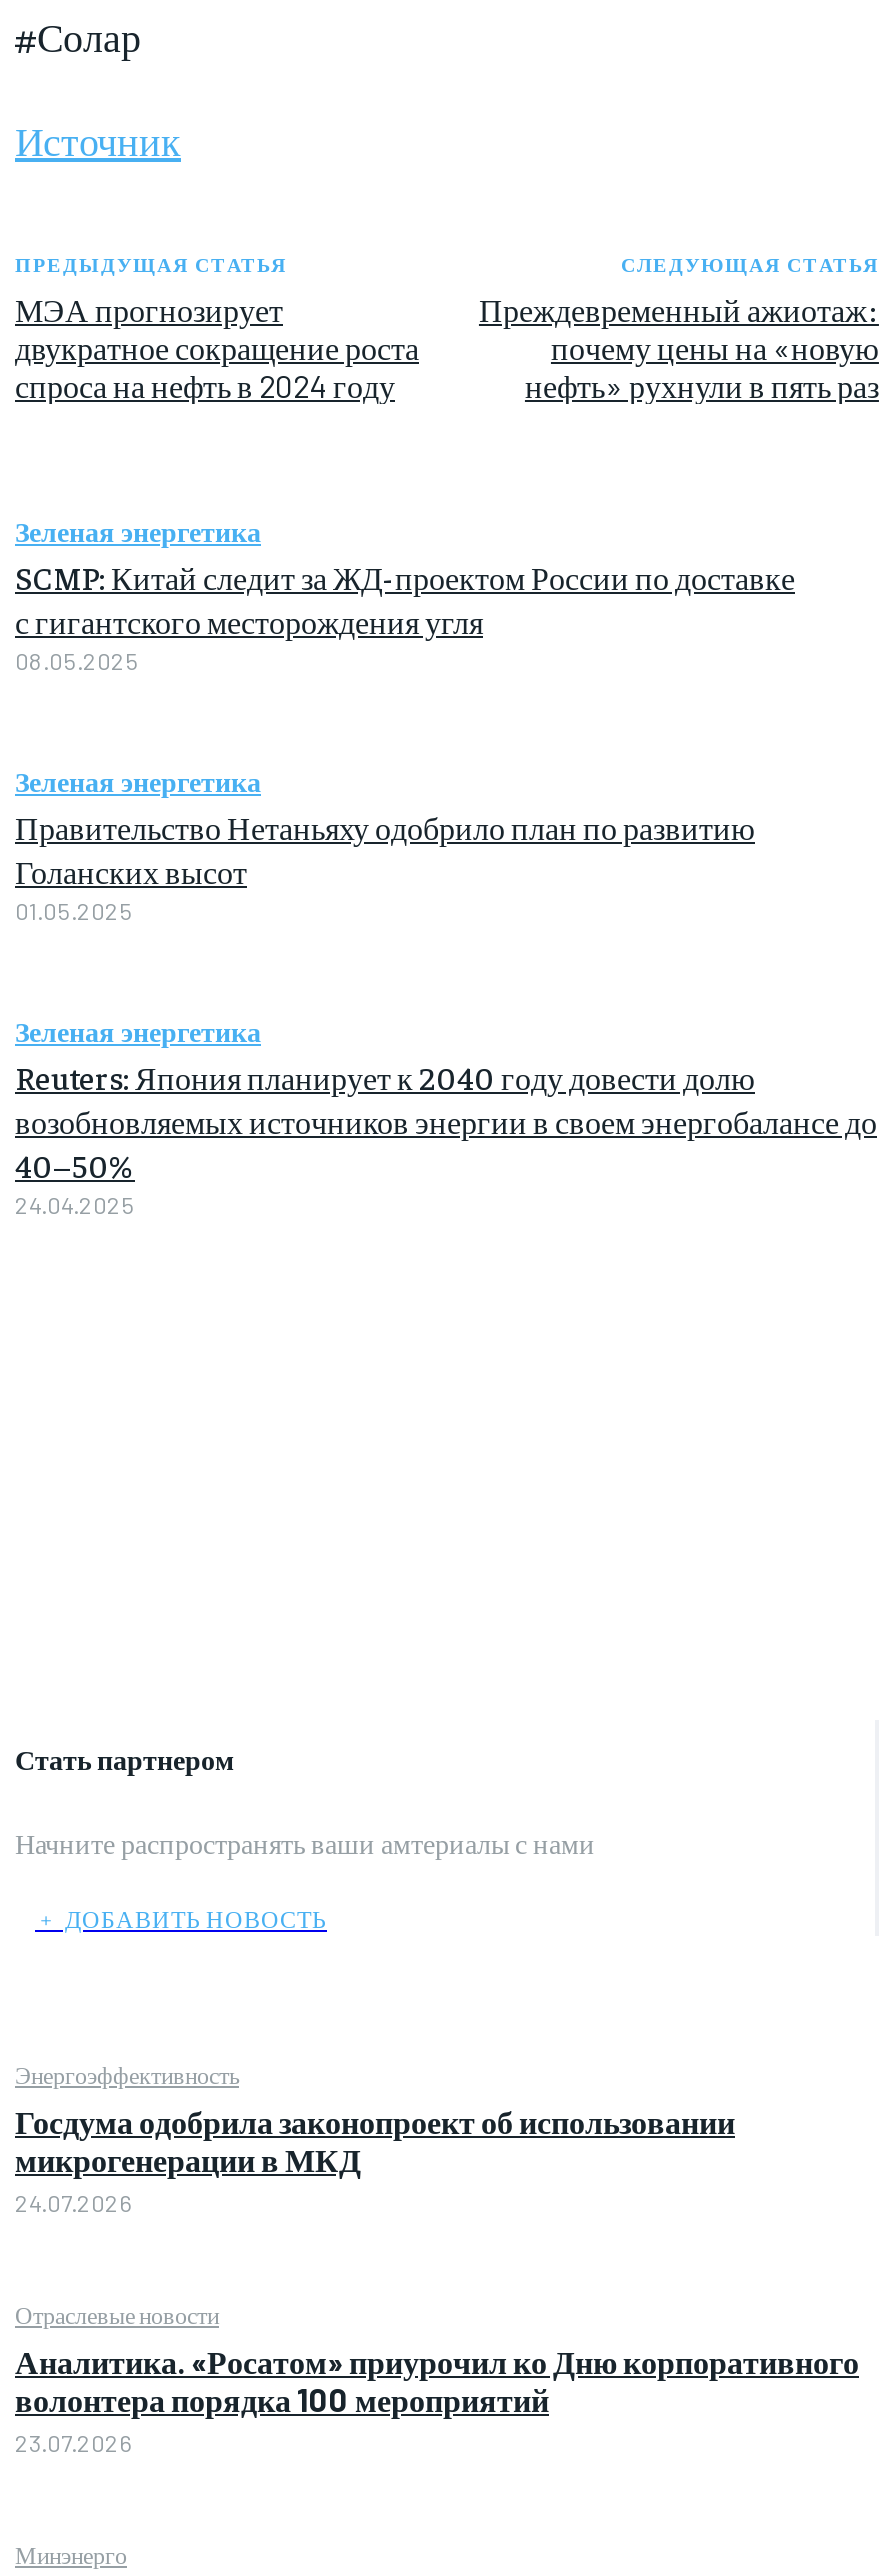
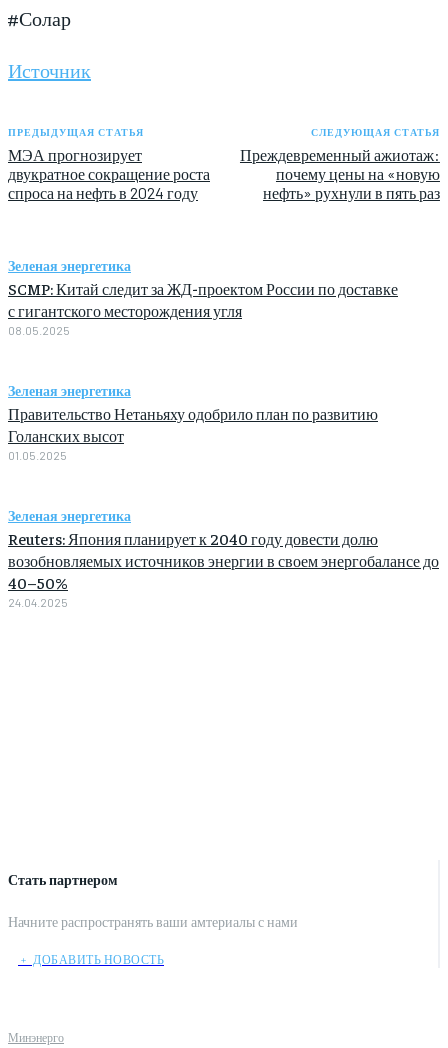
[15,2059,735,2215] Энергоэффективность | Госдума одобрила законопроект об использовании | микрогенерации в МКД | 24.07.2026 -> none
[15,2299,859,2455] Отраслевые новости | Аналитика. «Росатом» приурочил ко Дню корпоративного | волонтера порядка 100 мероприятий | 23.07.2026 -> none

